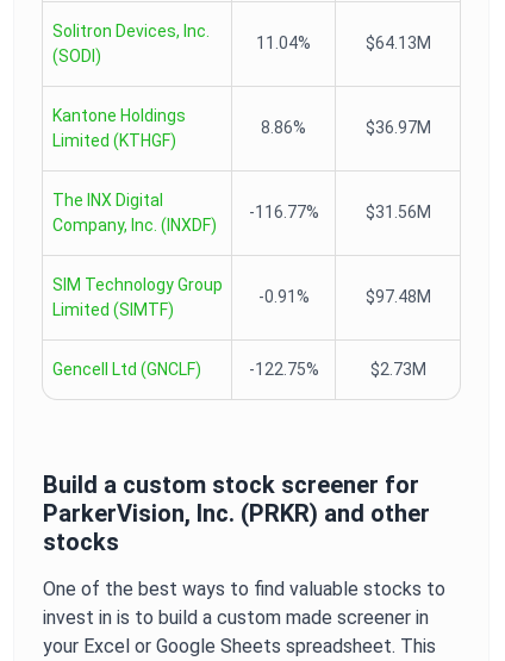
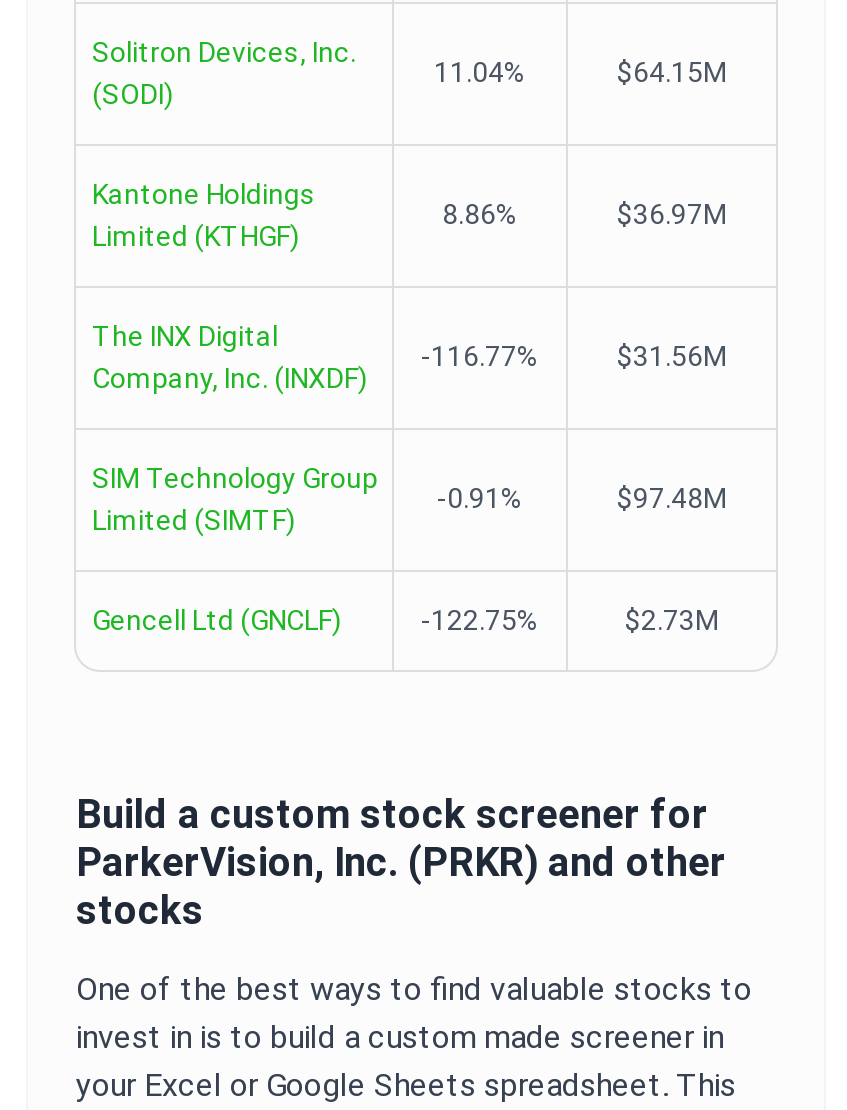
[365,33,431,52] $64.13M -> [617,56,727,88] $64.15M

